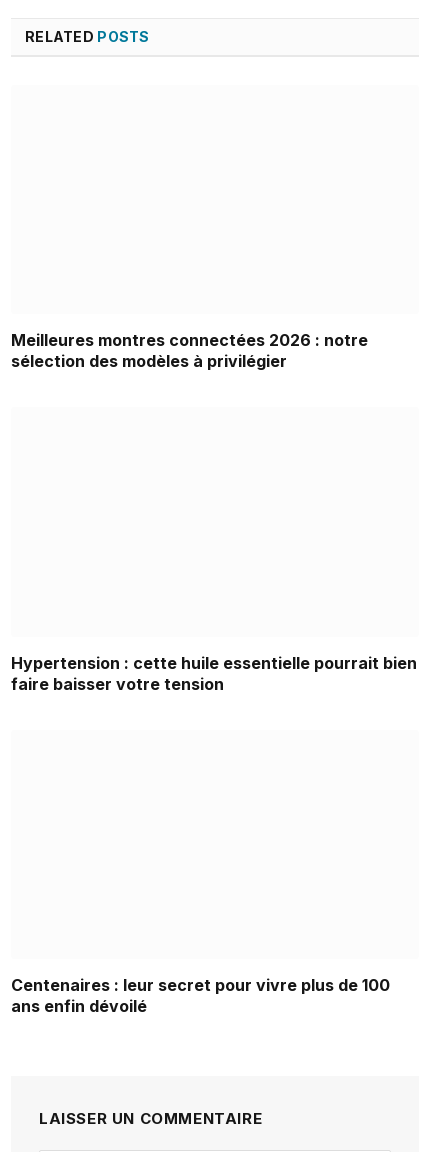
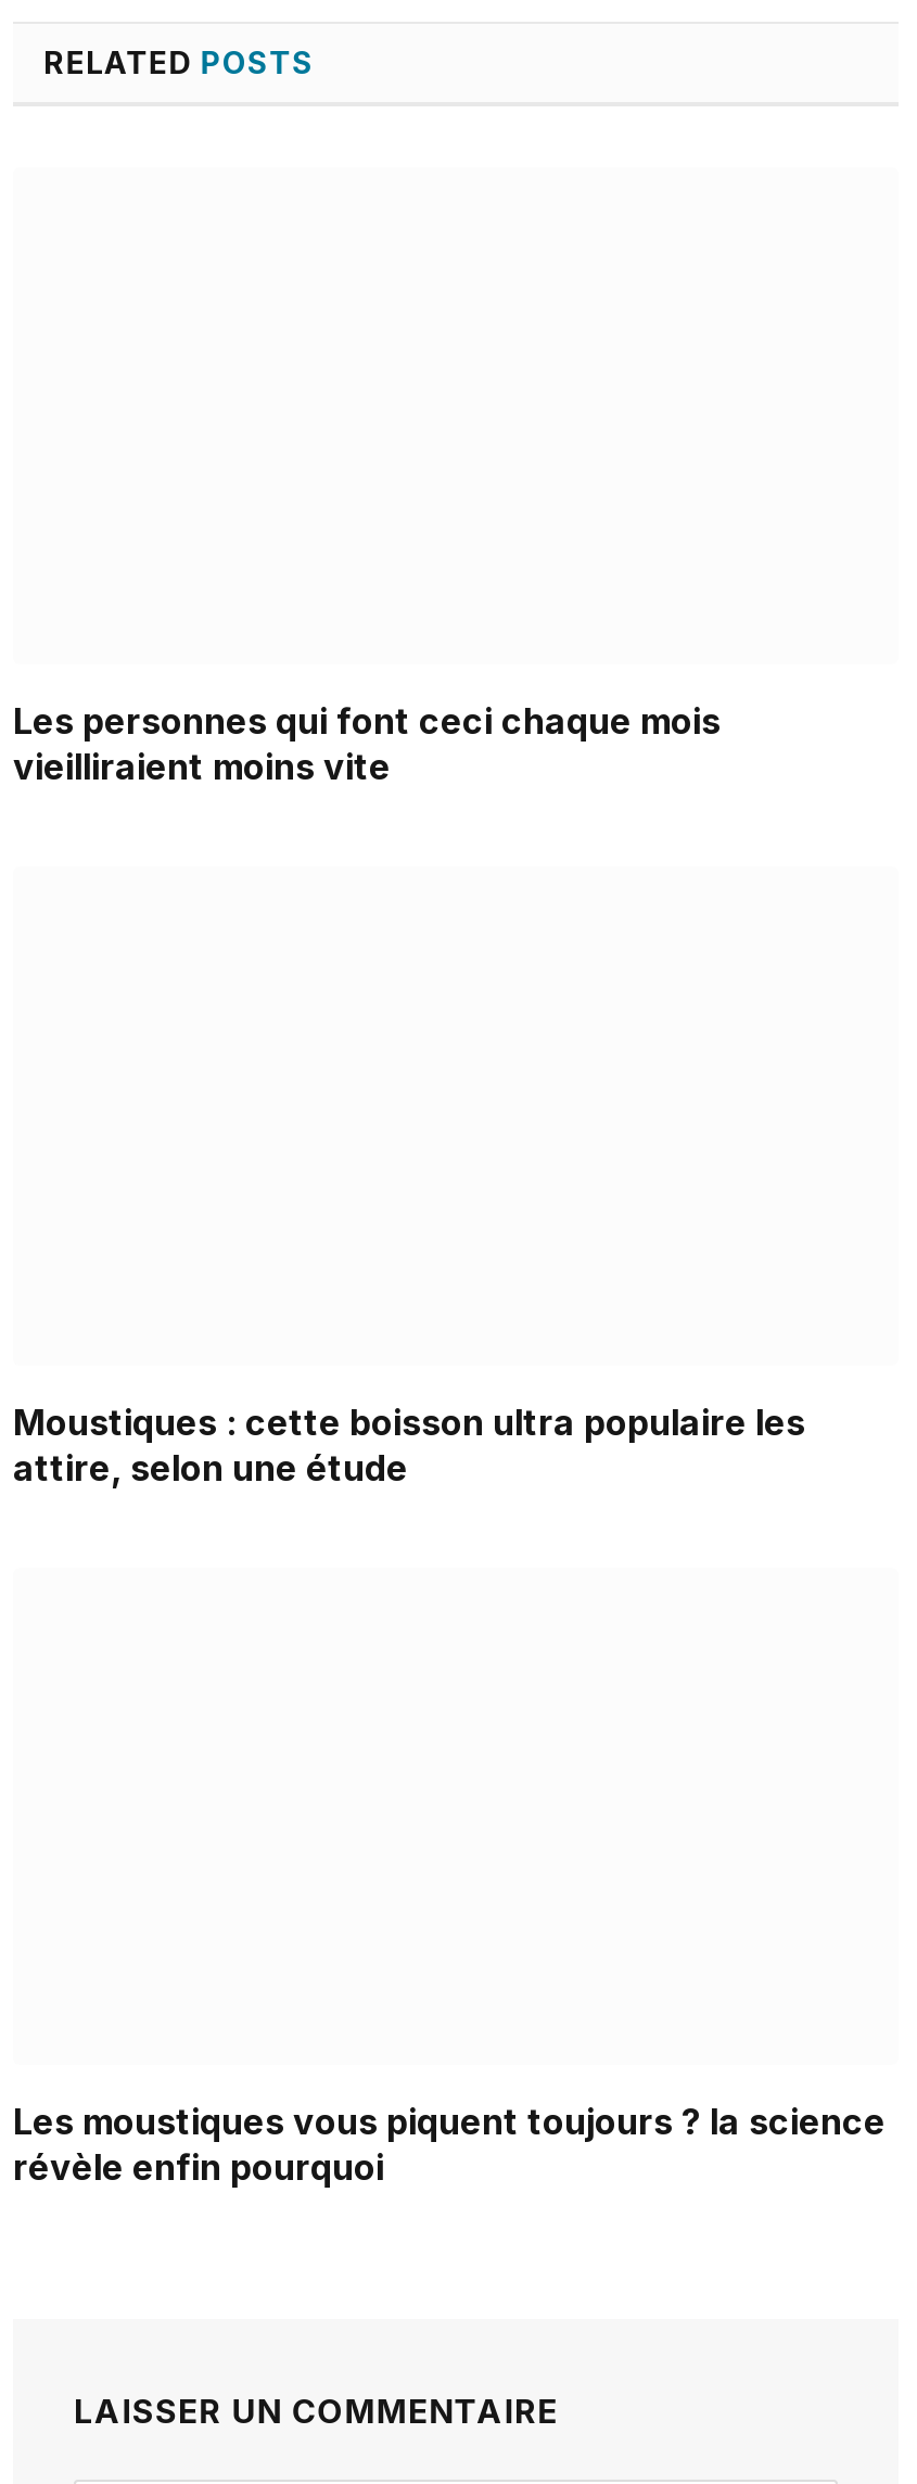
[11,330,368,371] Meilleures montres connectées 2026 : notre | sélection des modèles à privilégier -> [13,700,721,789] Les personnes qui font ceci chaque mois | vieilliraient moins vite
[11,653,417,694] Hypertension : cette huile essentielle pourrait bien | faire baisser votre tension -> [13,1400,805,1489] Moustiques : cette boisson ultra populaire les | attire, selon une étude
[11,975,390,1016] Centenaires : leur secret pour vivre plus de 100 | ans enfin dévoilé -> [13,2100,886,2189] Les moustiques vous piquent toujours ? la science | révèle enfin pourquoi

